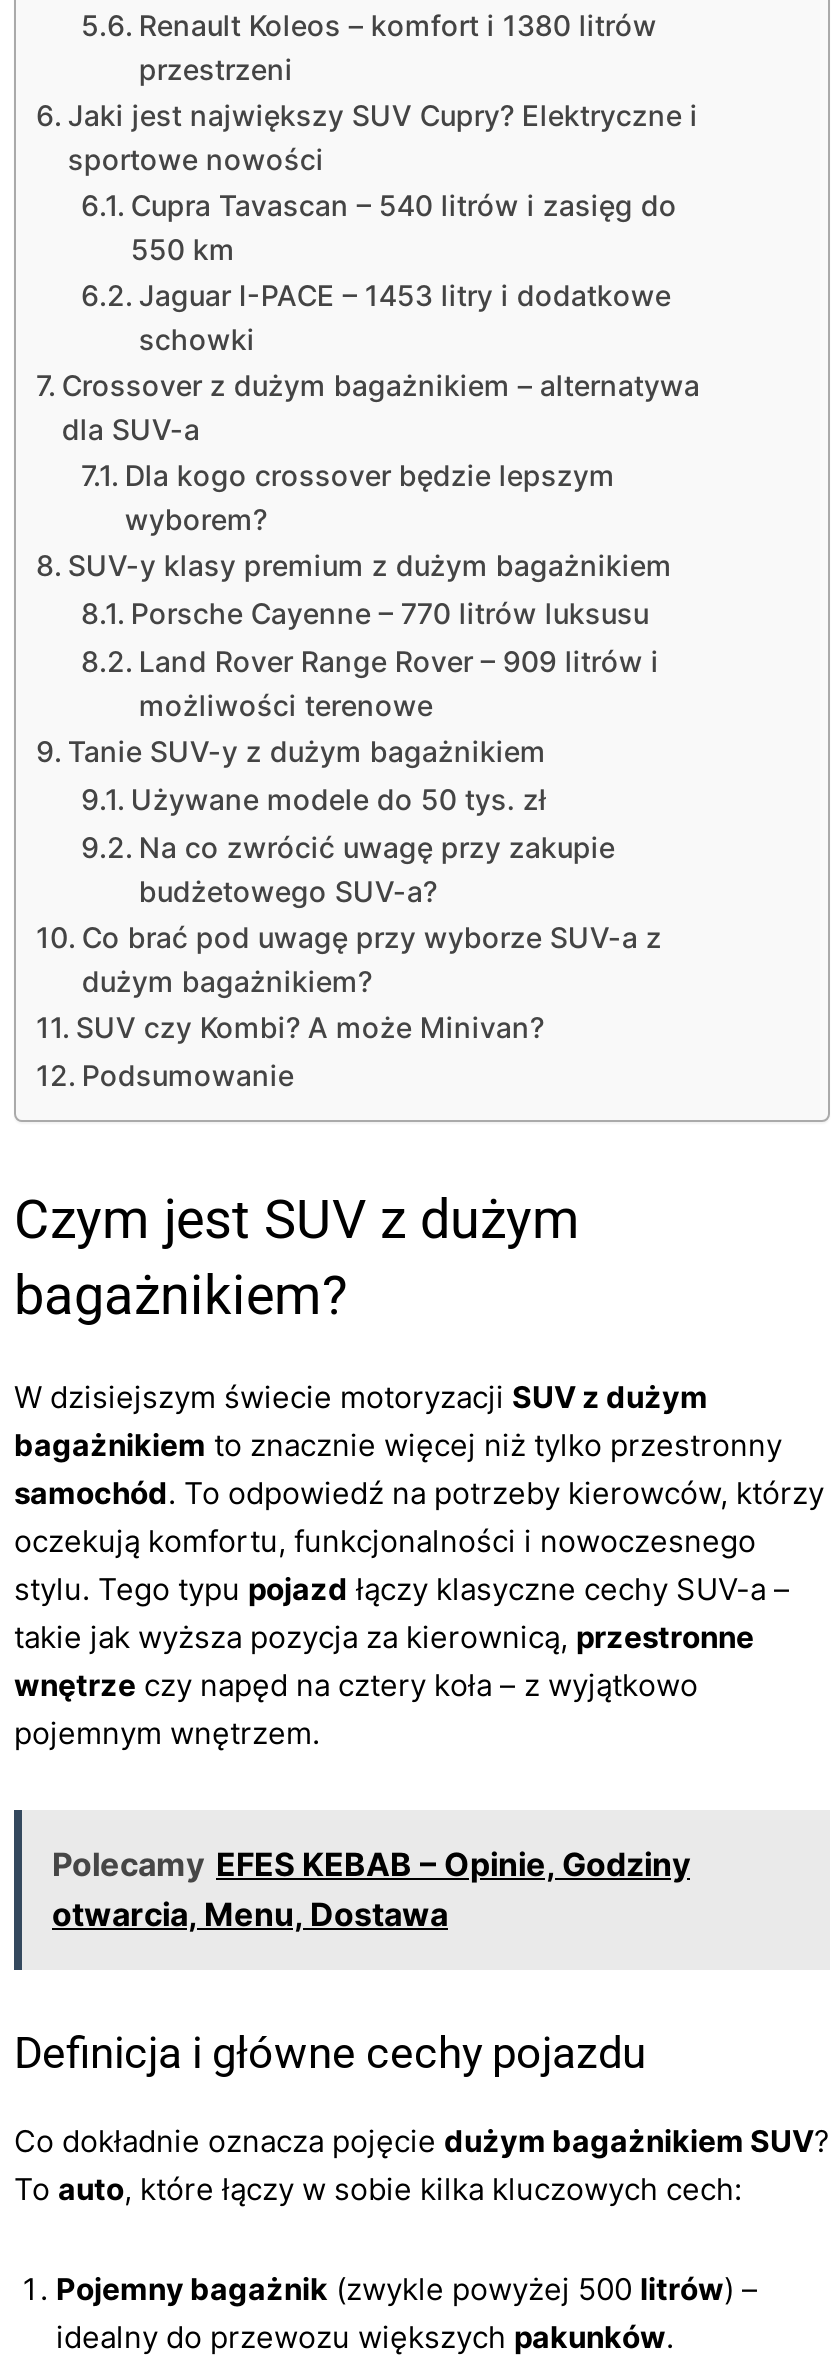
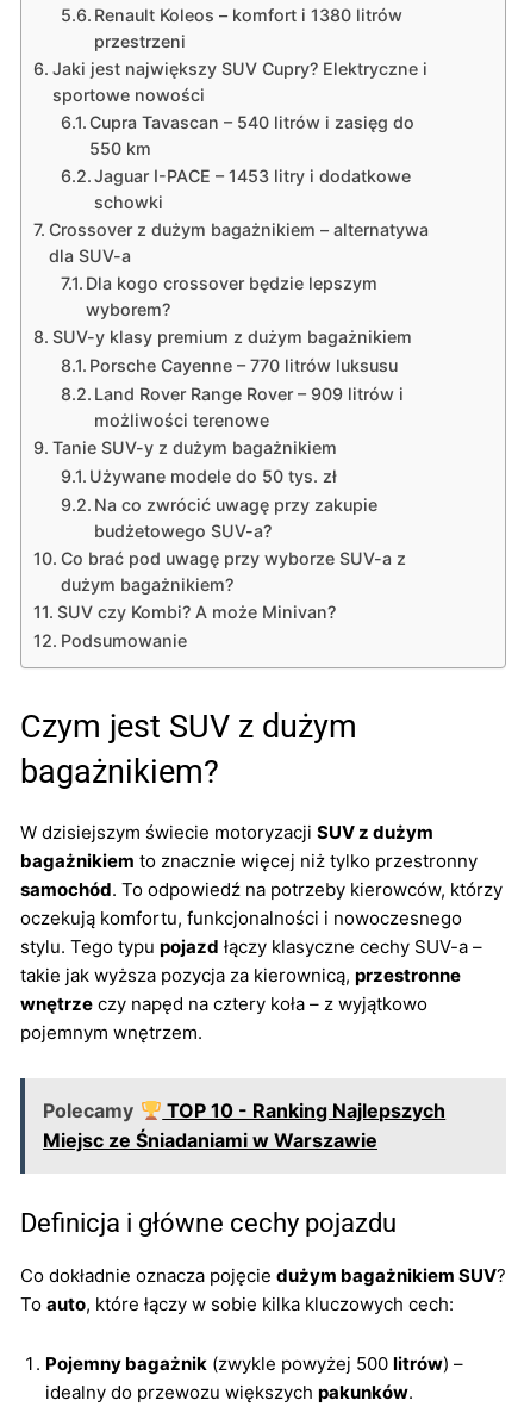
[52,1844,690,1934] Polecamy EFES KEBAB – Opinie, Godziny | otwarcia, Menu, Dostawa -> [43,1098,446,1152] Polecamy | TOP 10 - Ranking Najlepszych | Miejsc ze Śniadaniami w Warszawie

